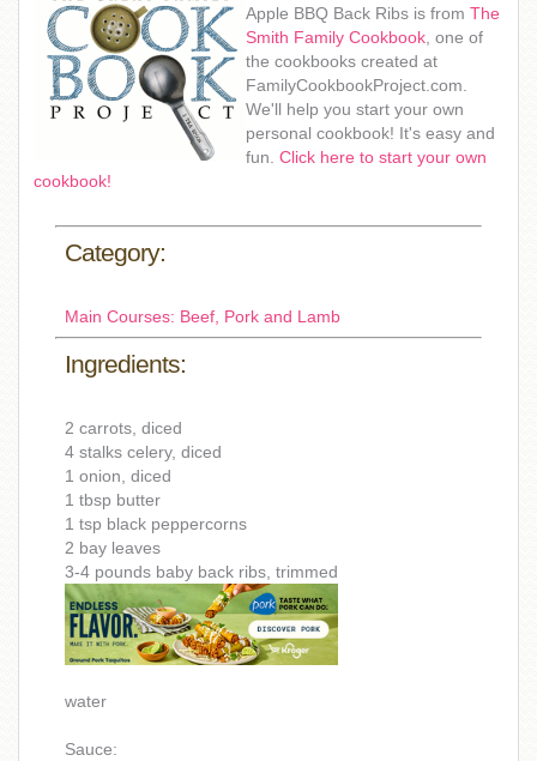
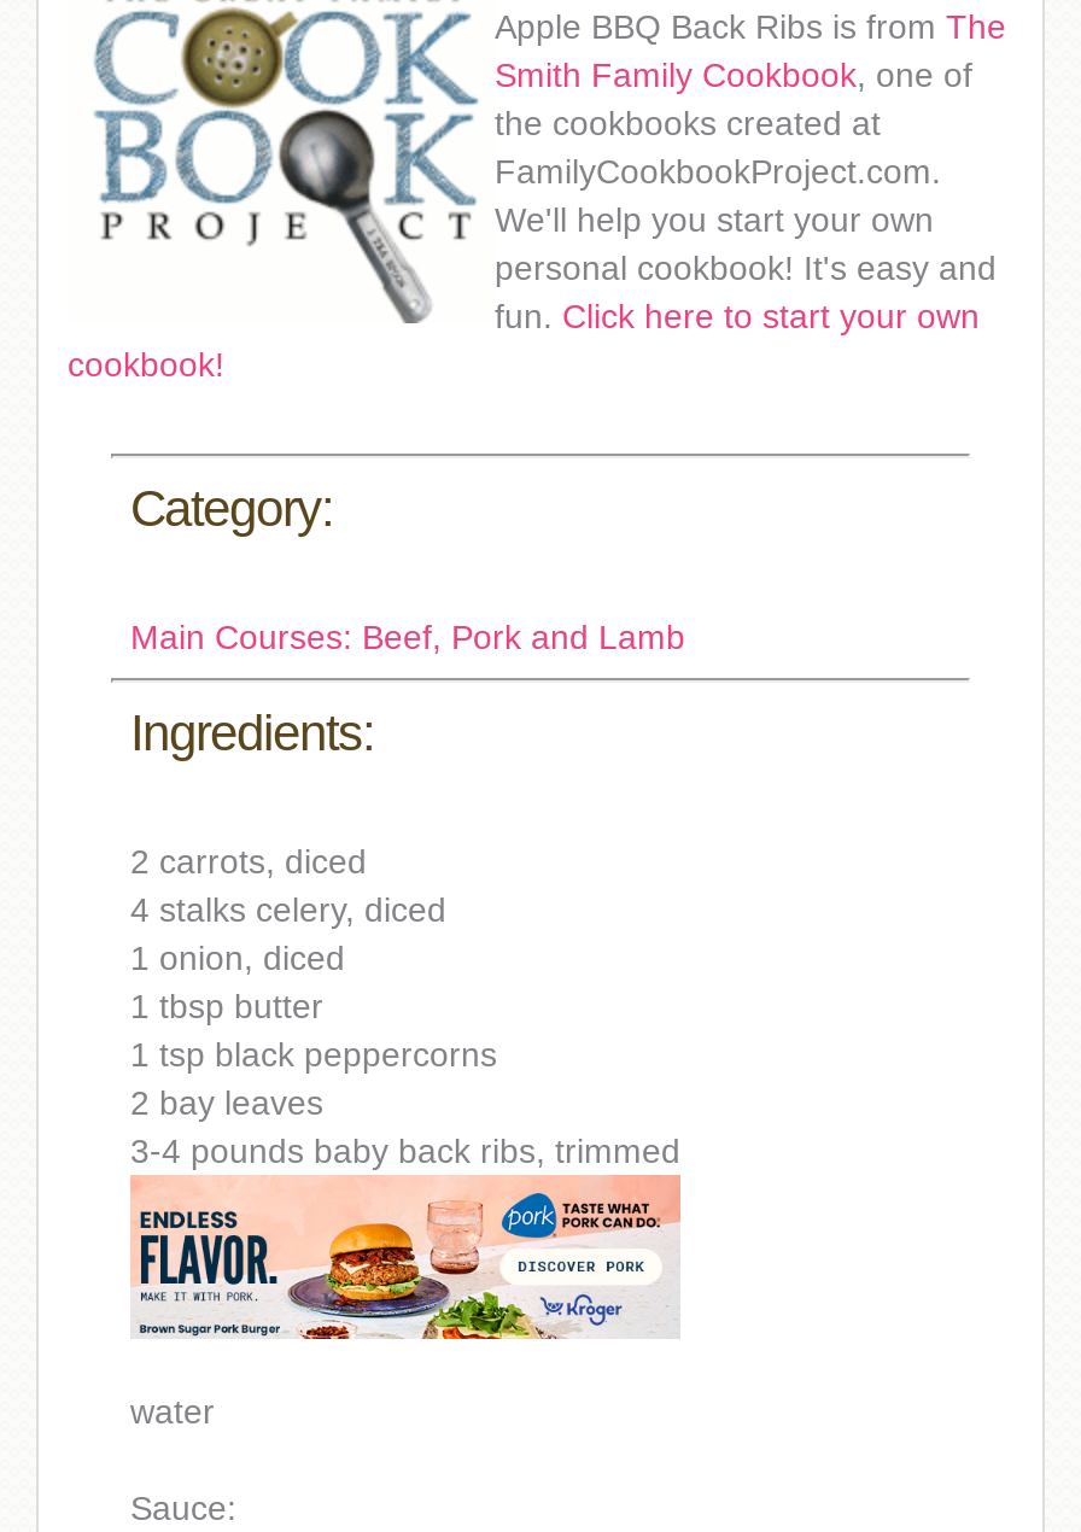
[64,585,339,666] [image] -> [130,1177,683,1341] [image]

